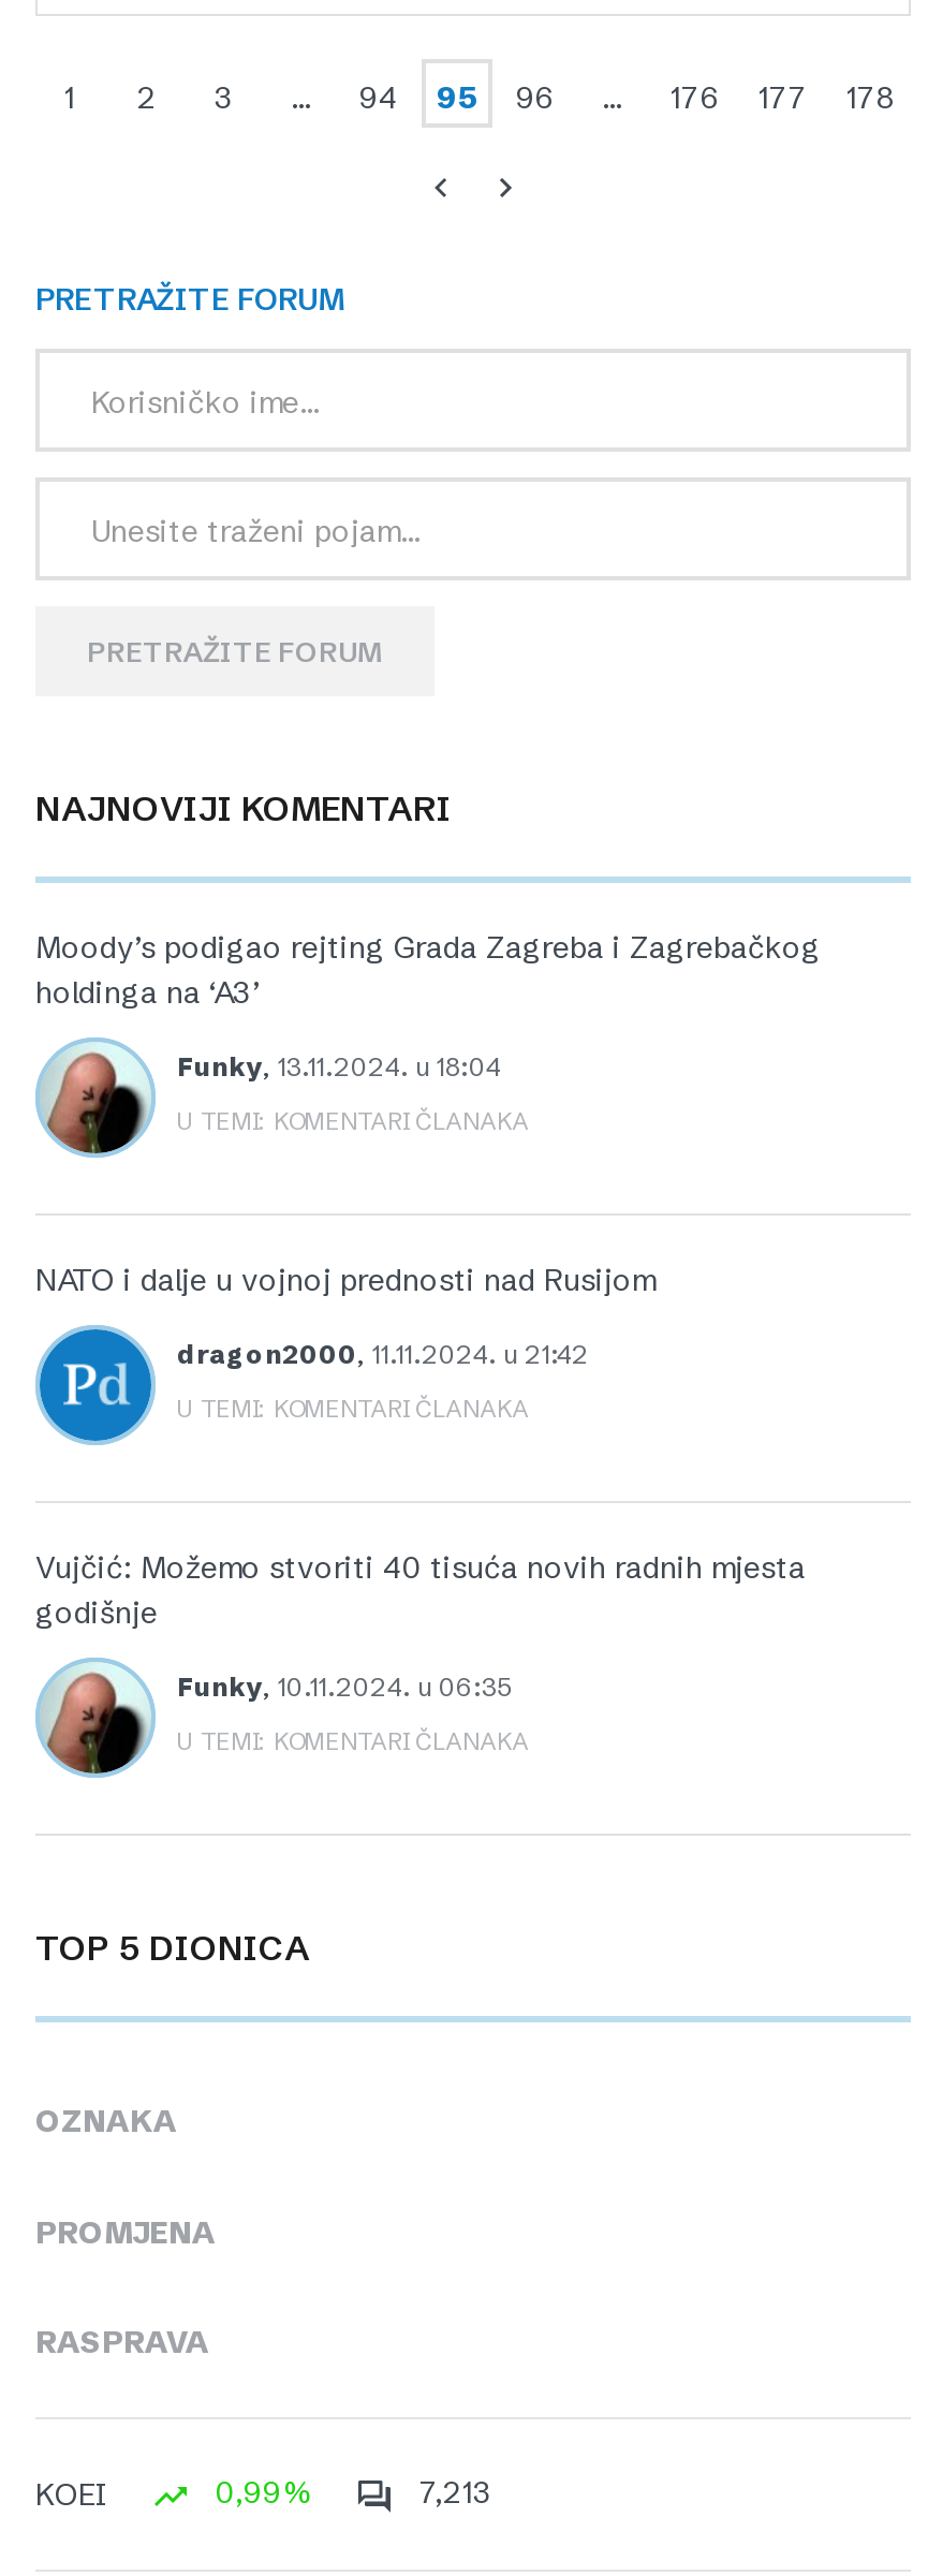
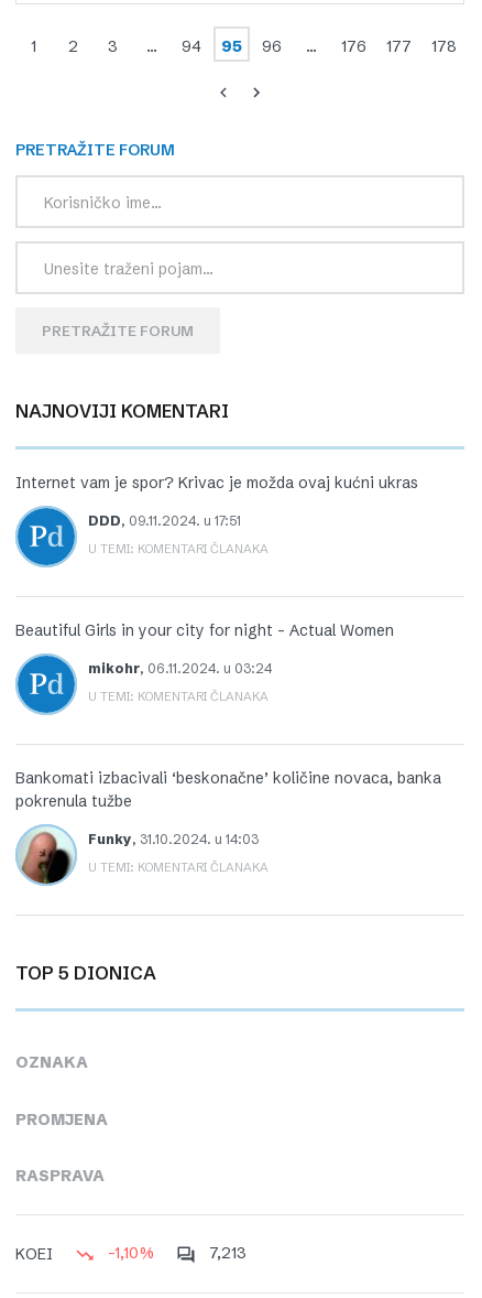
[35,929,821,1013] Moody’s podigao rejting Grada Zagreba i Zagrebačkog | holdinga na ‘A3’ -> [15,473,418,493] Internet vam je spor? Krivac je možda ovaj kućni ukras
[40,1042,501,1155] [image] | Funky, 13.11.2024. u 18:04 -> [17,513,241,566] [image] | DDD, 09.11.2024. u 17:51
[35,1261,656,1300] NATO i dalje u vojnoj prednosti nad Rusijom -> [15,621,394,641] Beautiful Girls in your city for night – Actual Women
[177,1339,589,1371] dragon2000, 11.11.2024. u 21:42 -> [88,660,272,677] mikohr, 06.11.2024. u 03:24
[35,1549,806,1633] Vujčić: Možemo stvoriti 40 tisuća novih radnih mjesta | godišnje -> [15,768,441,811] Bankomati izbacivali ‘beskonačne’ količine novaca, banka | pokrenula tužbe
[177,1671,512,1704] Funky, 10.11.2024. u 06:35 -> [88,831,259,848] Funky, 31.10.2024. u 14:03
[207,2474,312,2512] 0,99% -> [103,1243,154,1263] -1,10%

